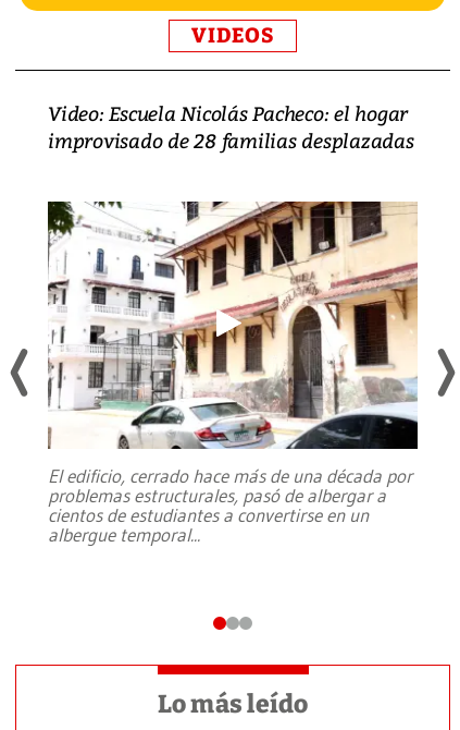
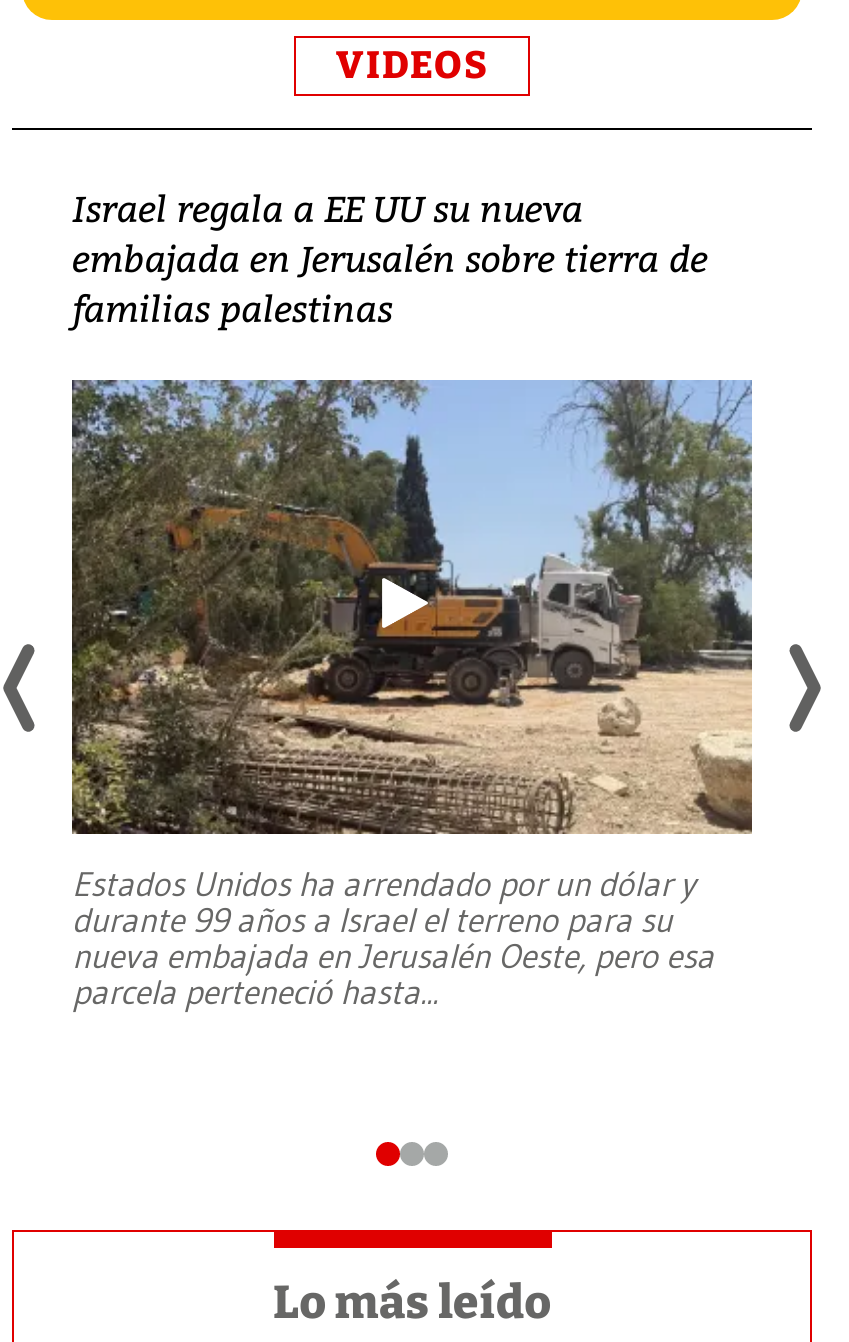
[48,100,414,154] Video: Escuela Nicolás Pacheco: el hogar | improvisado de 28 familias desplazadas -> [72,183,708,333] Israel regala a EE UU su nueva | embajada en Jerusalén sobre tierra de | familias palestinas
[48,200,419,546] [image] | El edificio, cerrado hace más de una década por | problemas estructurales, pasó de albergar a | cientos de estudiantes a convertirse en un | albergue temporal... -> [70,378,754,1012] [image] | Estados Unidos ha arrendado por un dólar y | durante 99 años a Israel el terreno para su | nueva embajada en Jerusalén Oeste, pero esa | parcela perteneció hasta...

